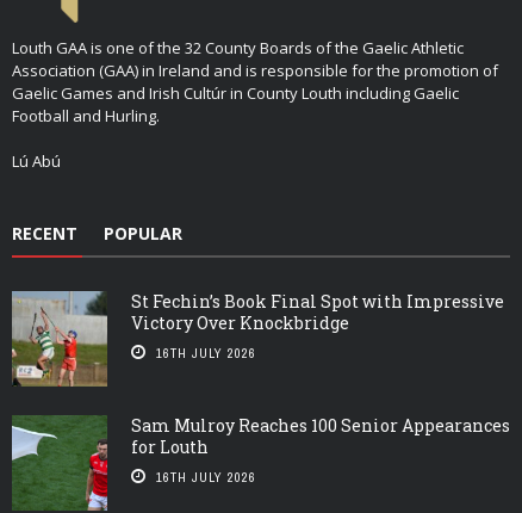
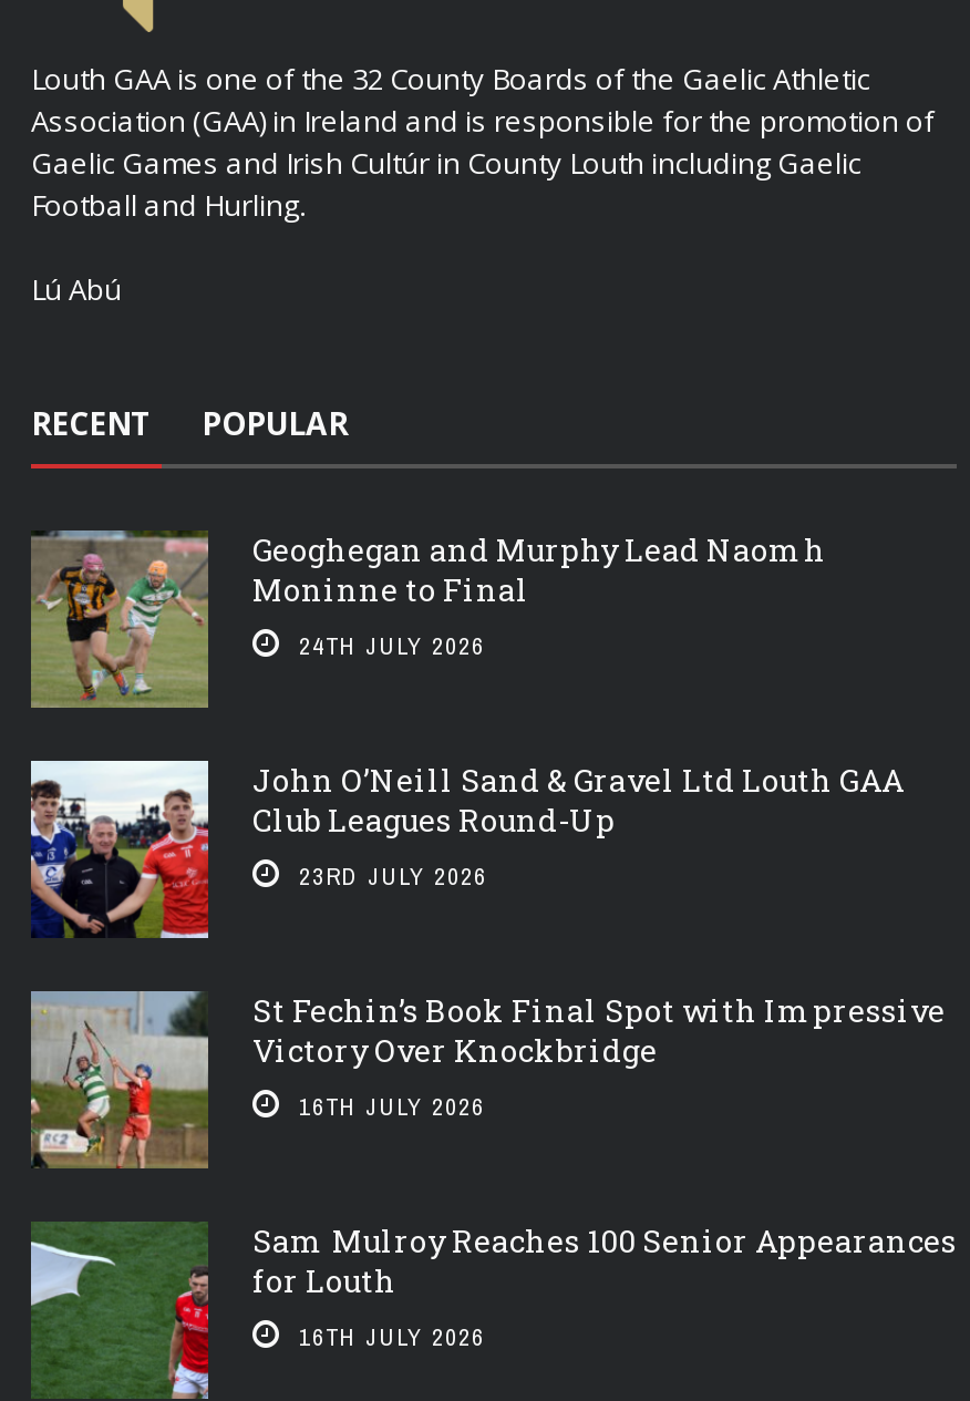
none -> [29,529,904,892] [image] | Geoghegan and Murphy Lead Naomh | Moninne to Final | 24TH JULY 2026 | John O’Neill Sand & Gravel Ltd Louth GAA | Club Leagues Round-Up | 23RD JULY 2026
none -> [29,759,210,940] [image]

